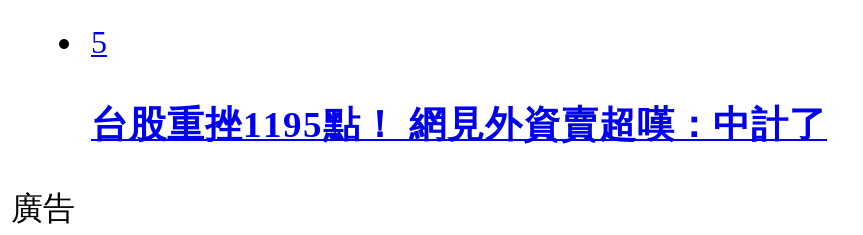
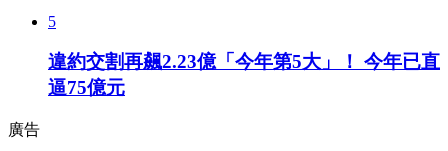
[91,103,827,145] 台股重挫1195點！ 網見外資賣超嘆：中計了 -> [48,51,440,98] 違約交割再飆2.23億「今年第5大」！ 今年已直 | 逼75億元

